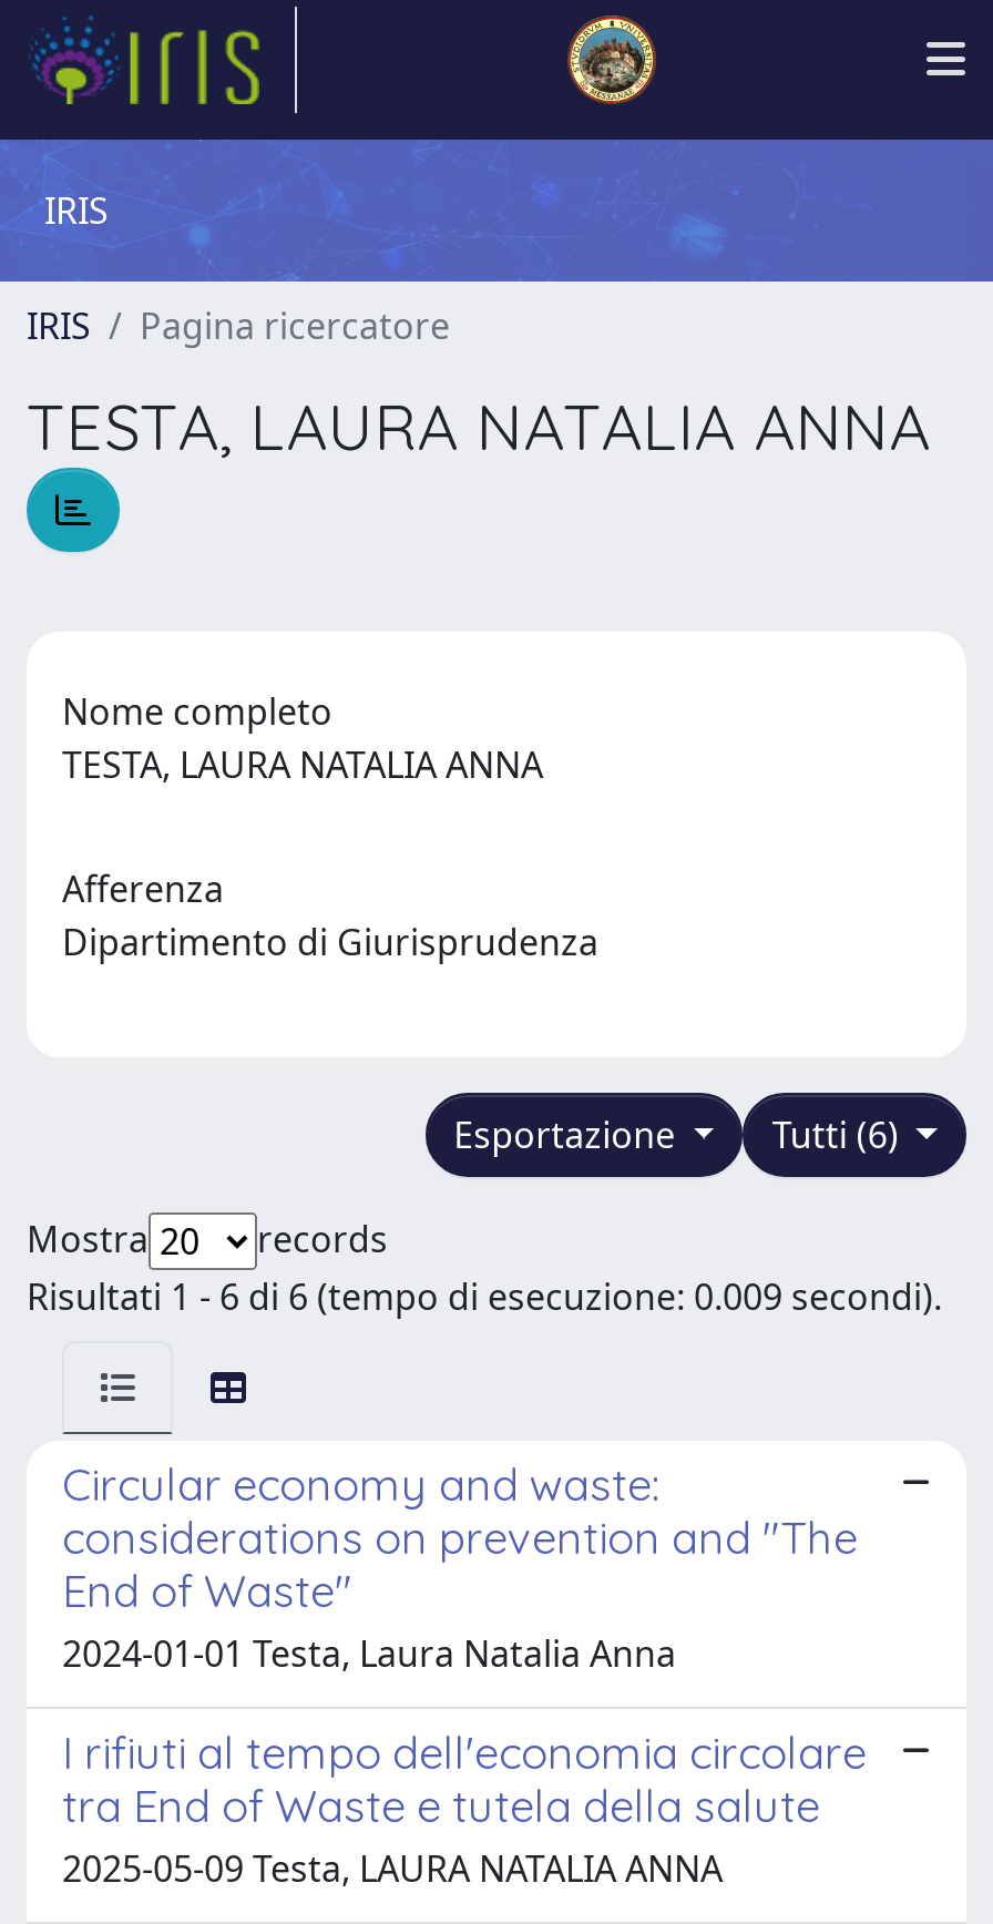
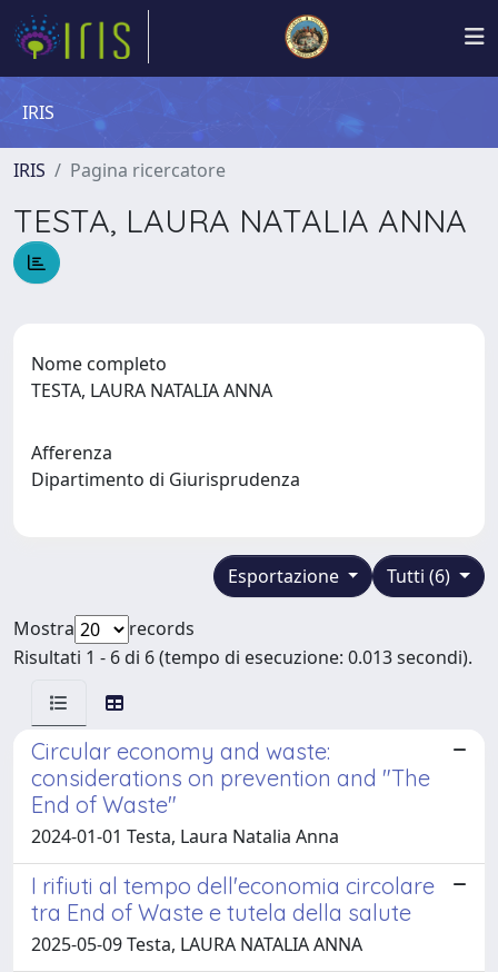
[27,1272,942,1321] Risultati 1 - 6 di 6 (tempo di esecuzione: 0.009 secondi). -> [13,645,472,669] Risultati 1 - 6 di 6 (tempo di esecuzione: 0.013 secondi).

